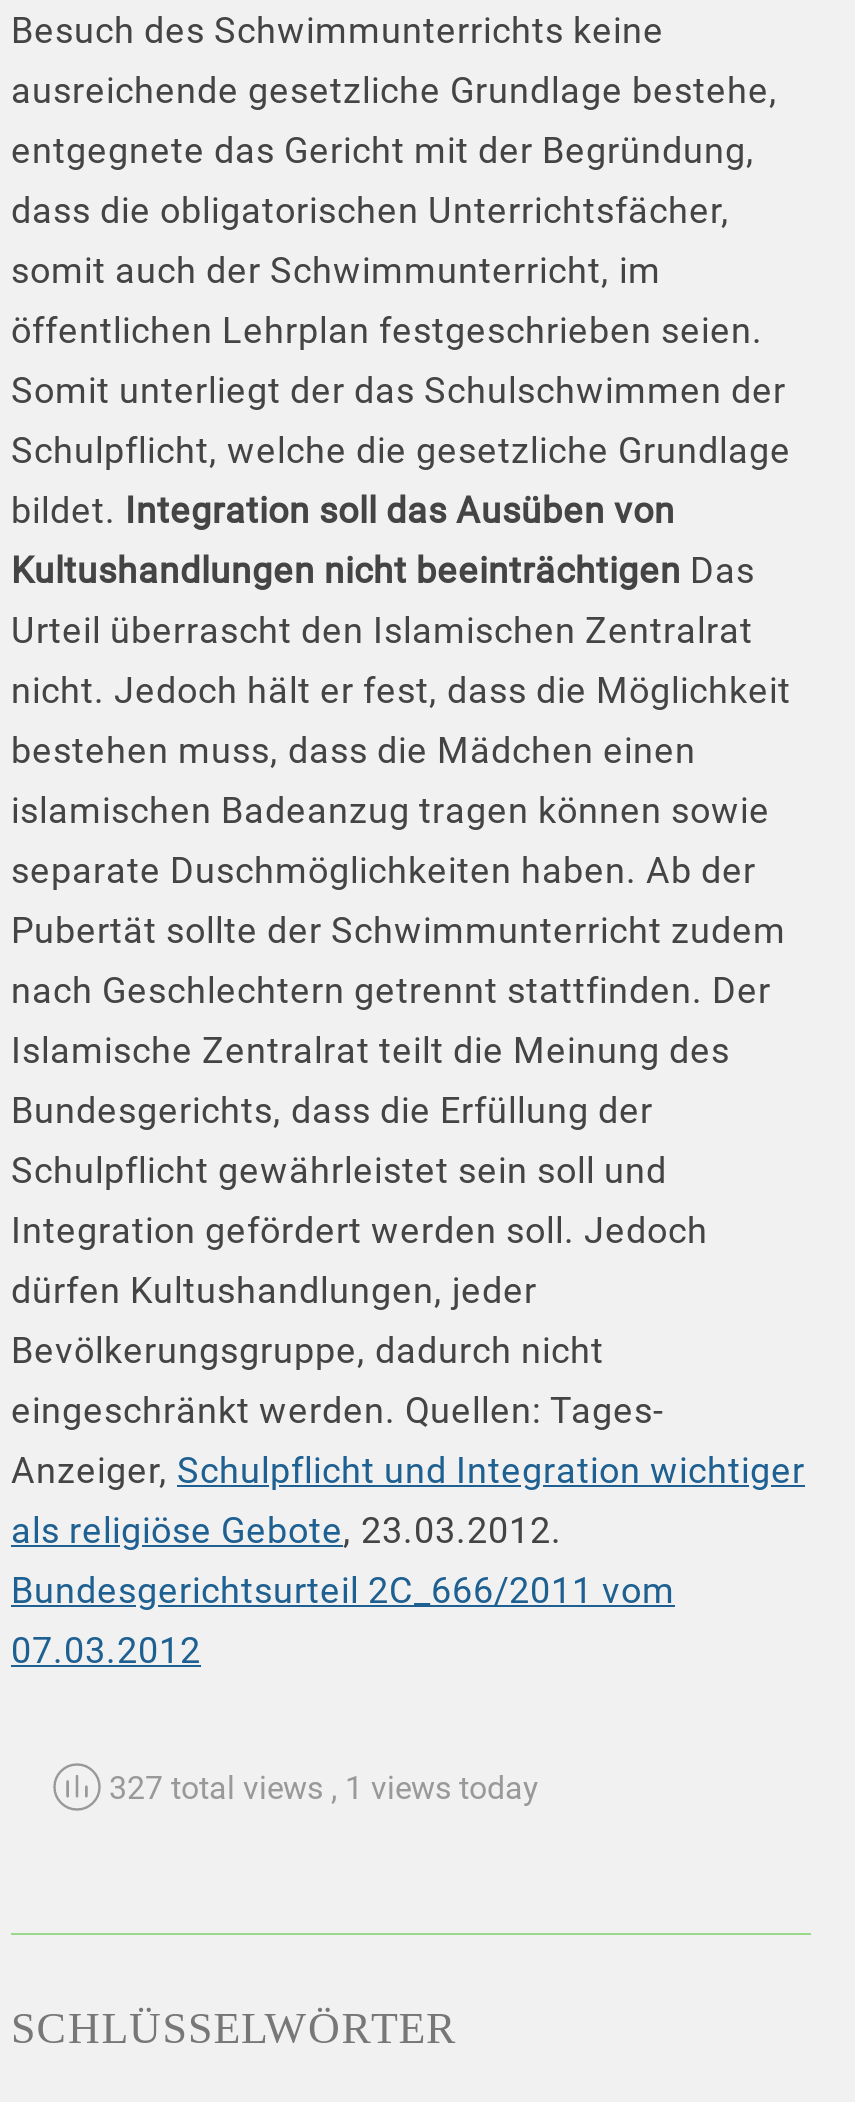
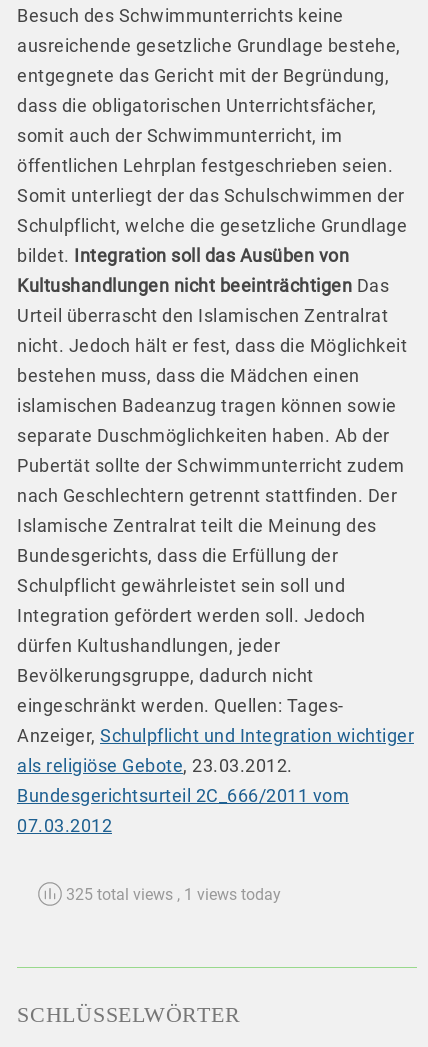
[101,1769,539,1807] 327 total views, 1 views today -> [62,885,281,904] 325 total views, 1 views today

